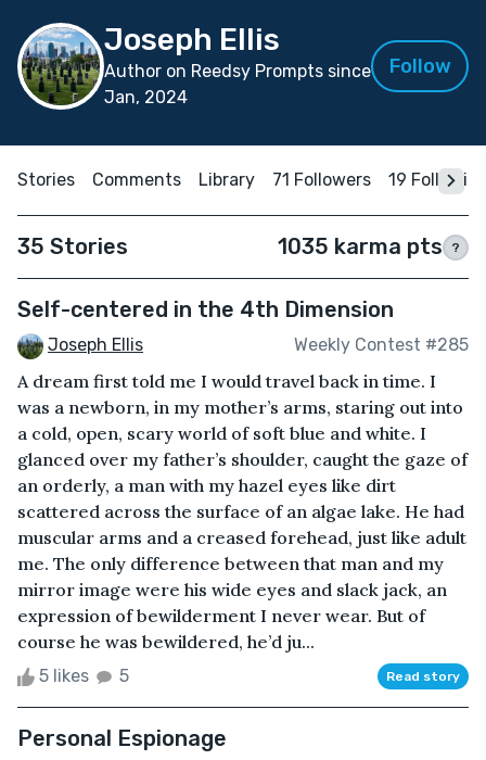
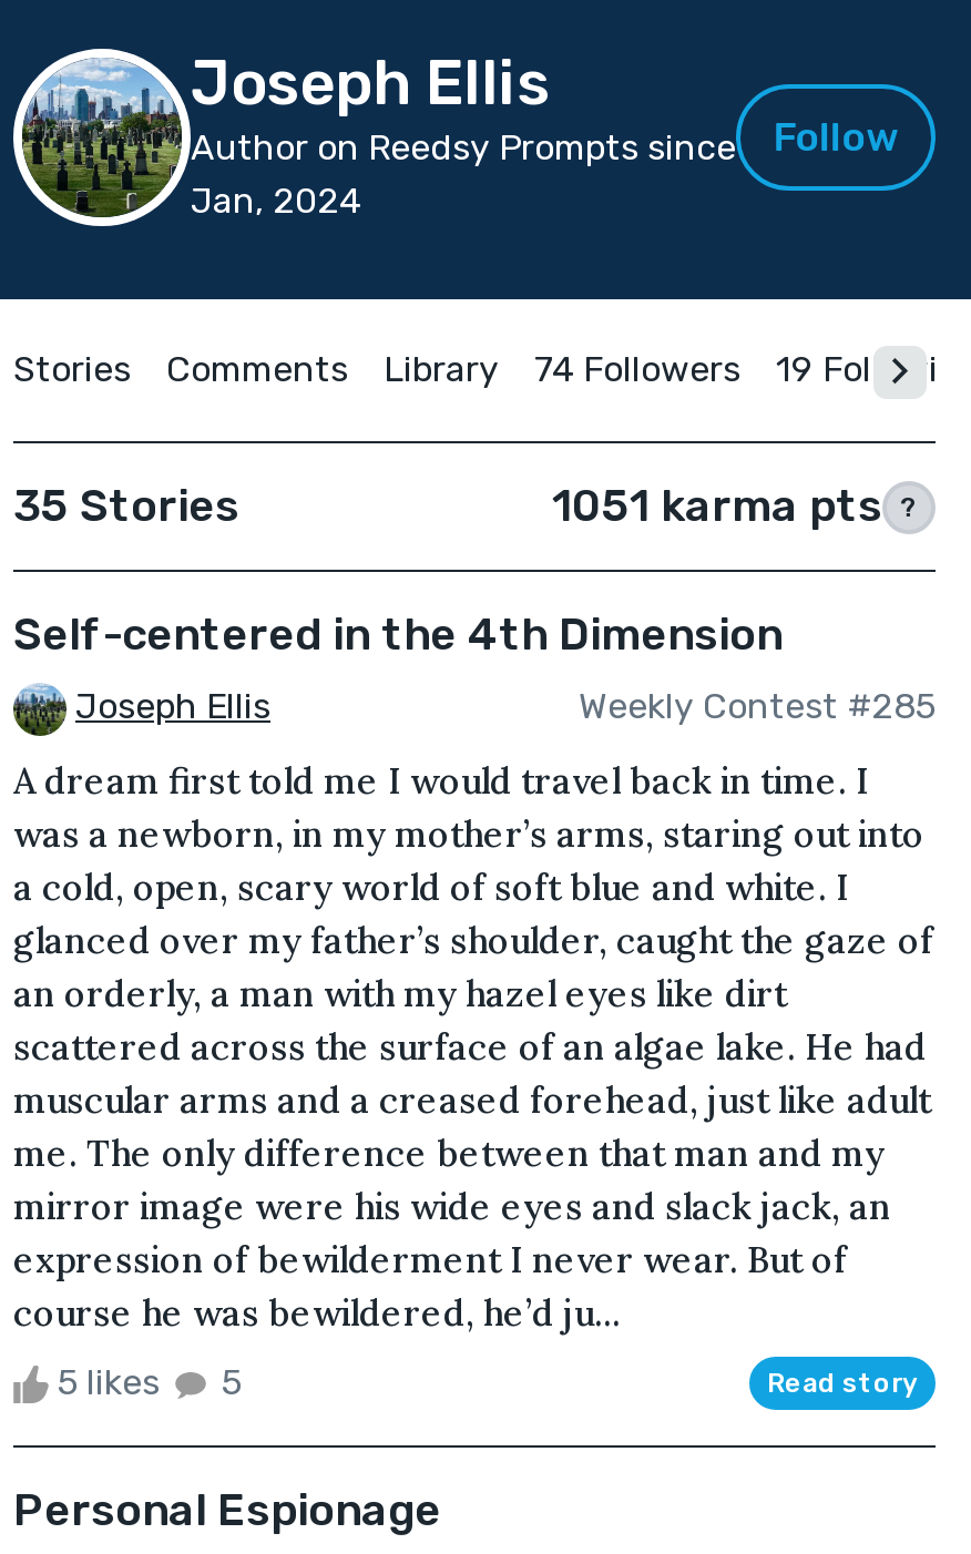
[272,169,371,190] 71 Followers -> [534,348,740,390] 74 Followers
[278,233,460,259] 1035 karma pts ? -> [552,479,918,532] 1051 karma pts ?

